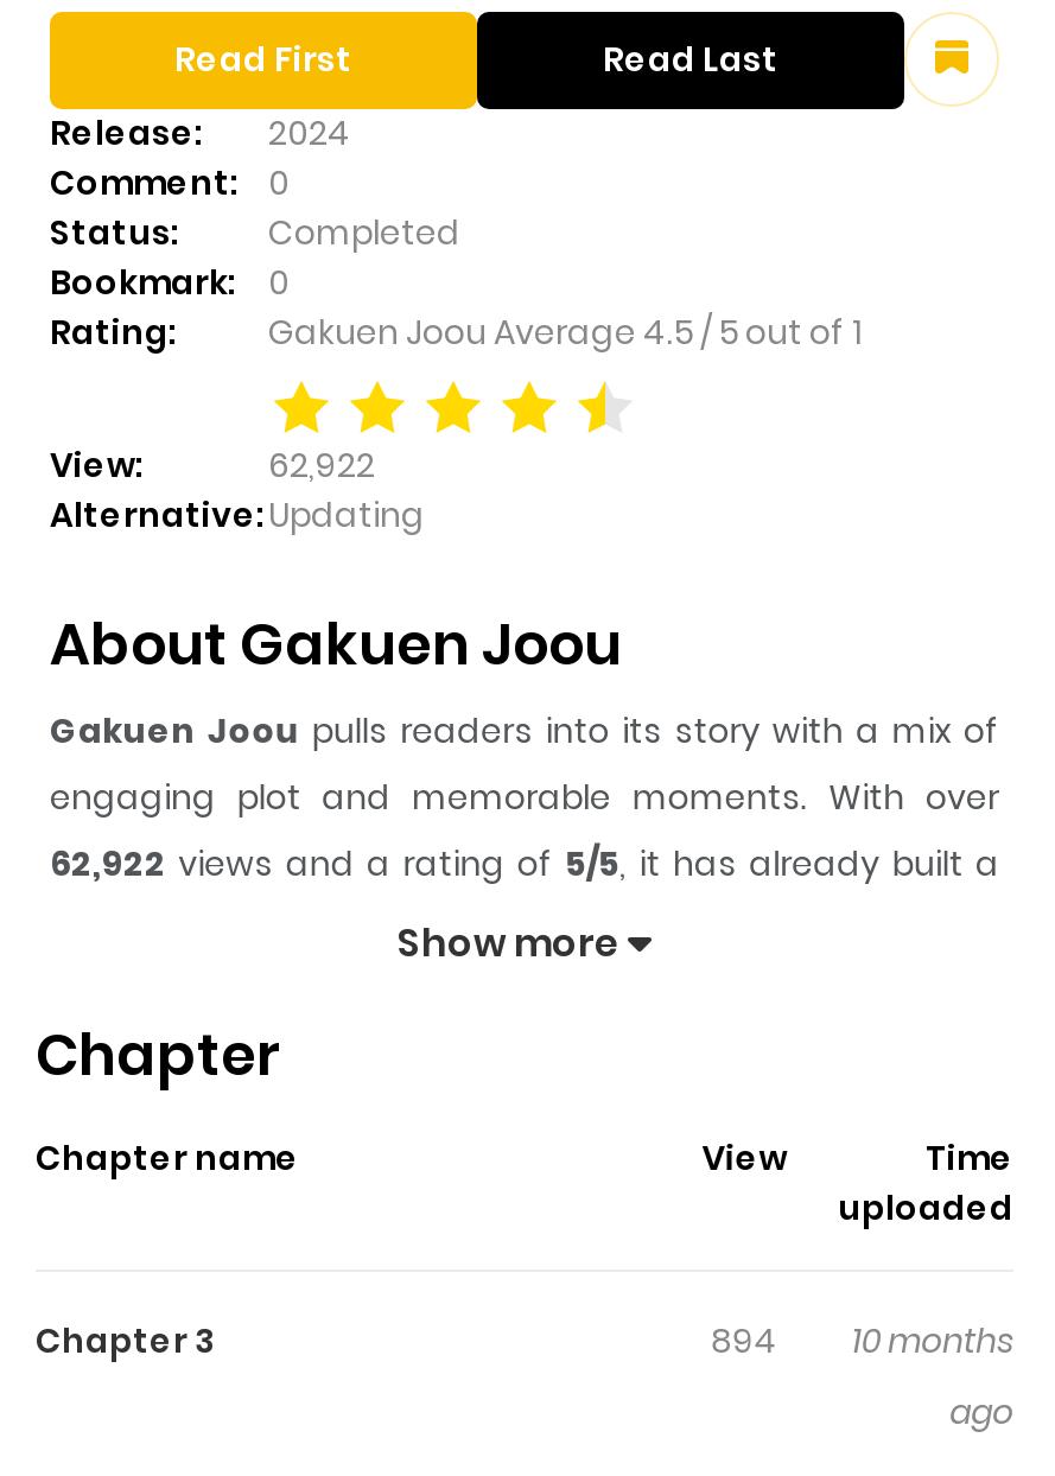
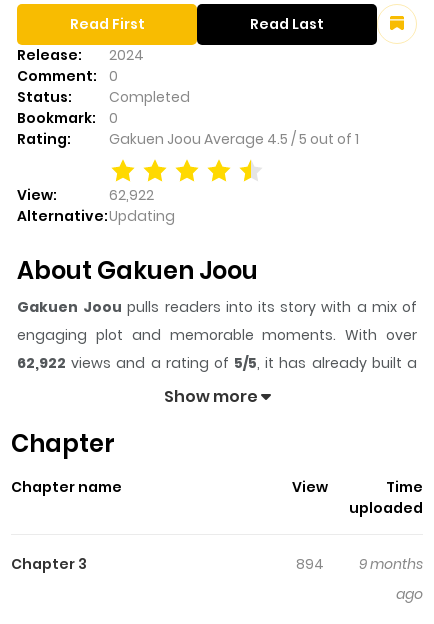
[711,1316,1013,1364] 894 10 months -> [296,554,423,574] 894 9 months

